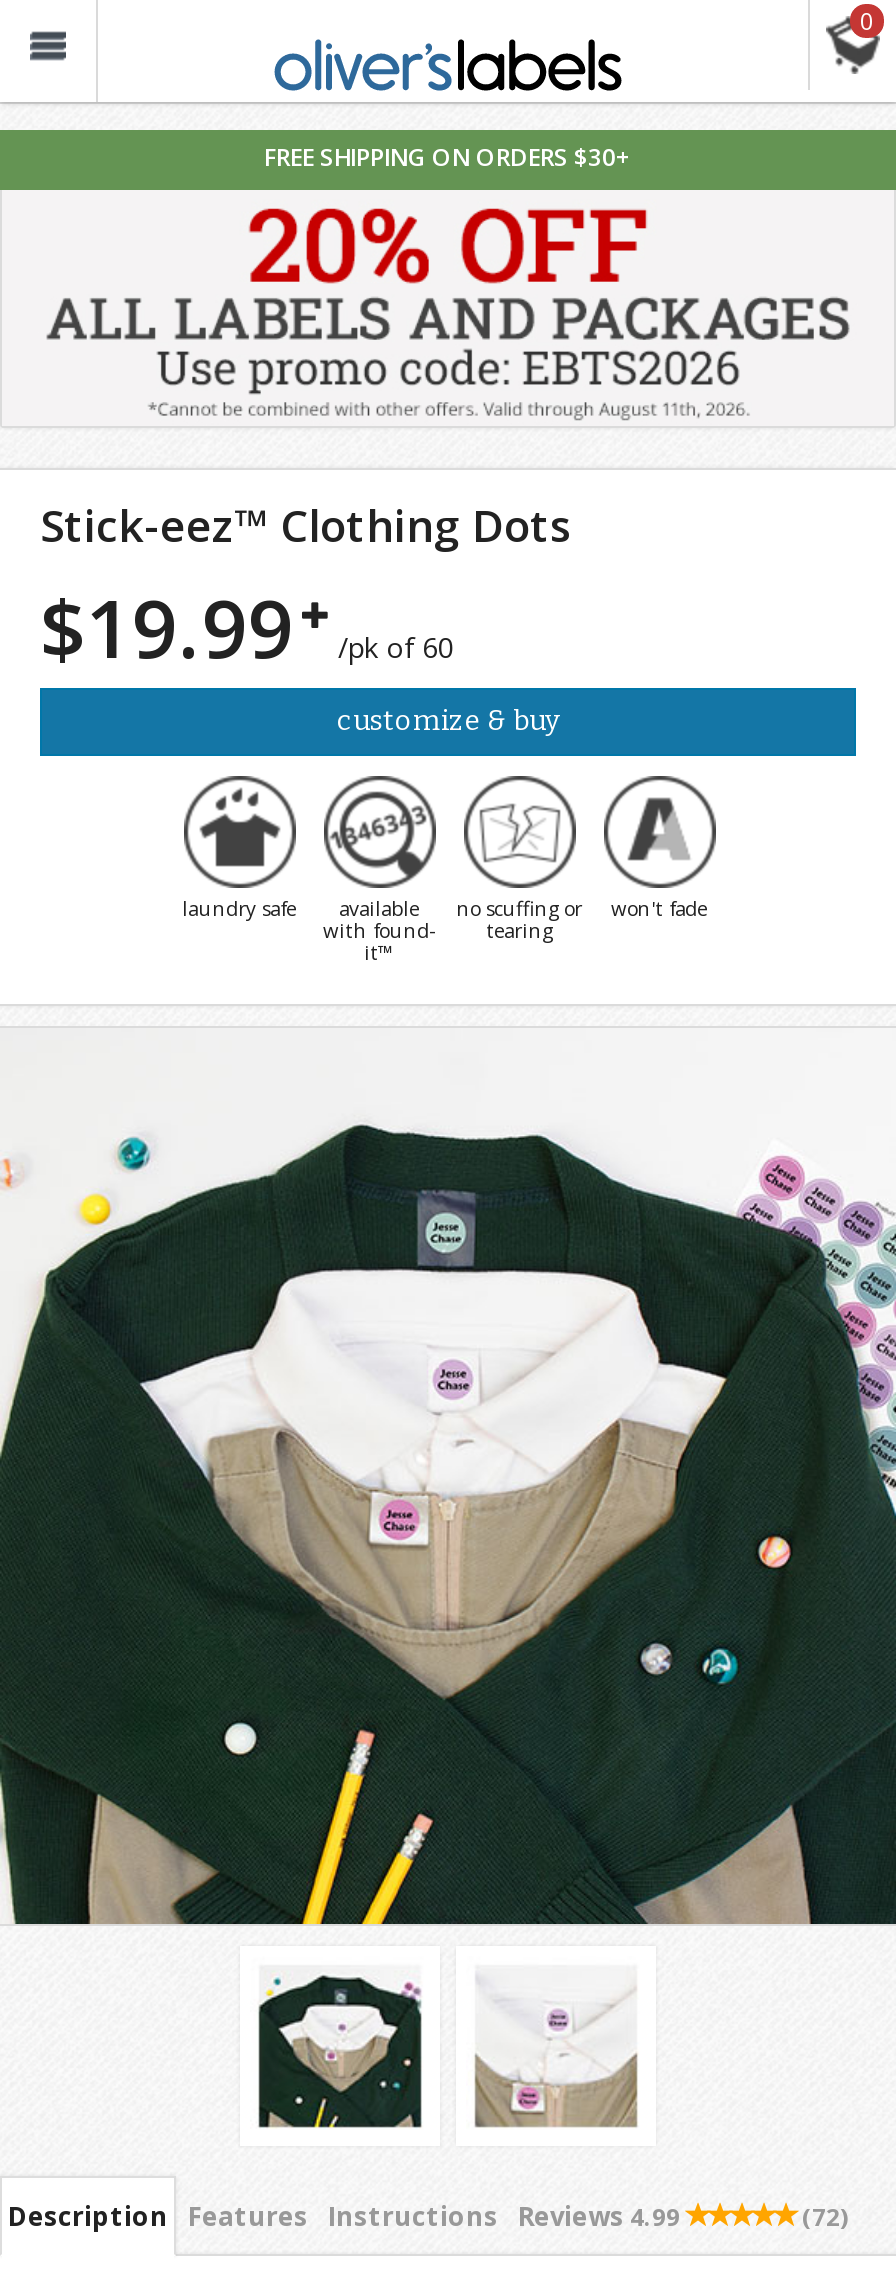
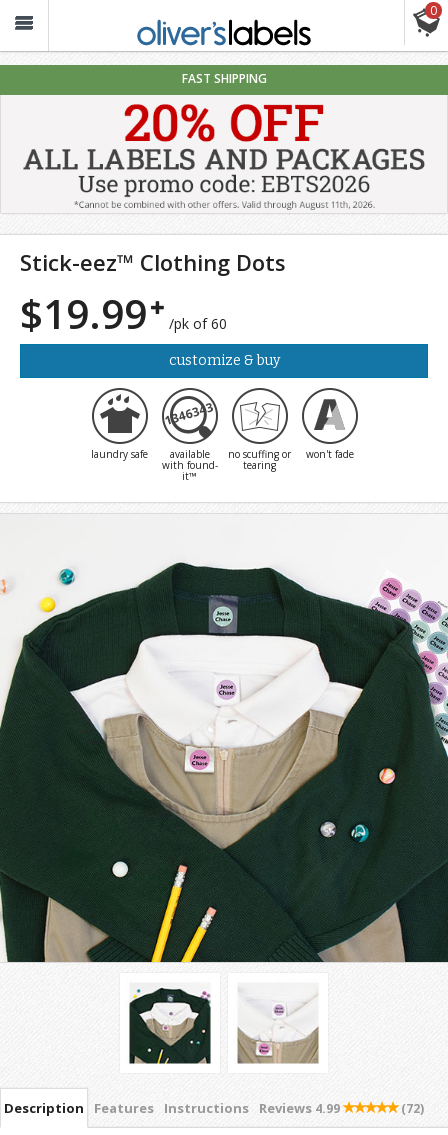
[264,140,632,174] FREE SHIPPING ON ORDERS $30+ -> [181,70,266,87] FAST SHIPPING

